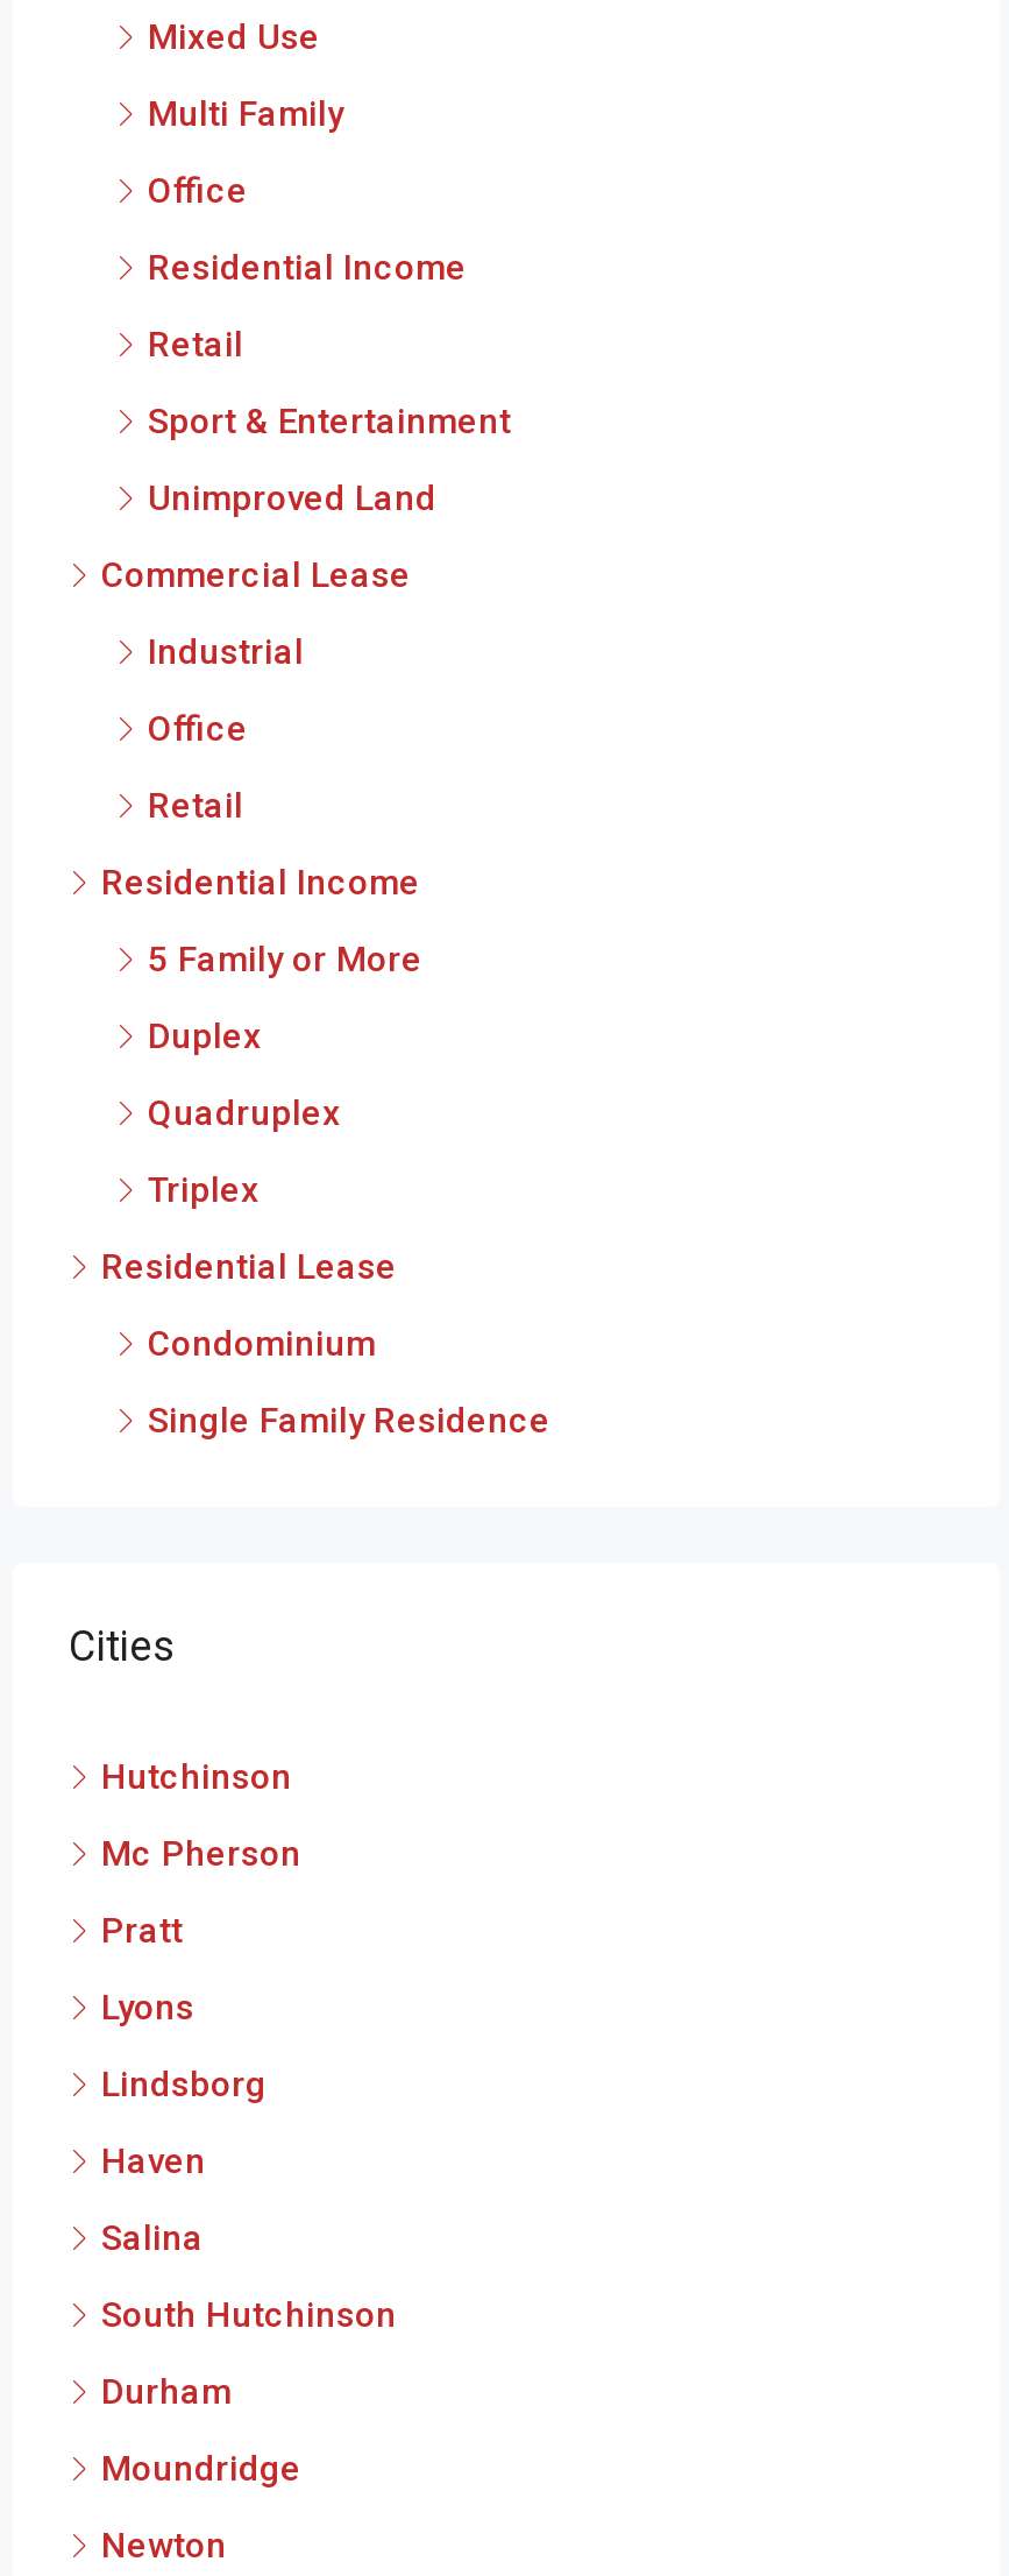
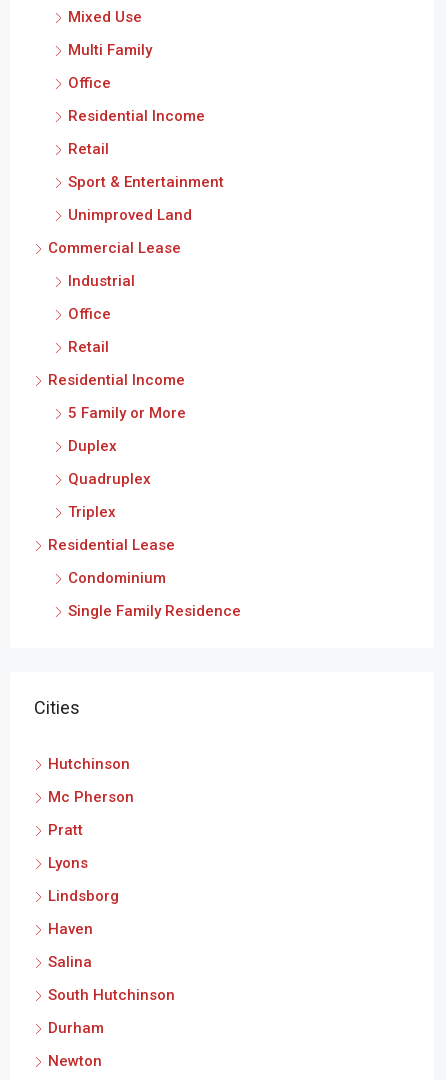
[101,2447,301,2489] Moundridge -> none

